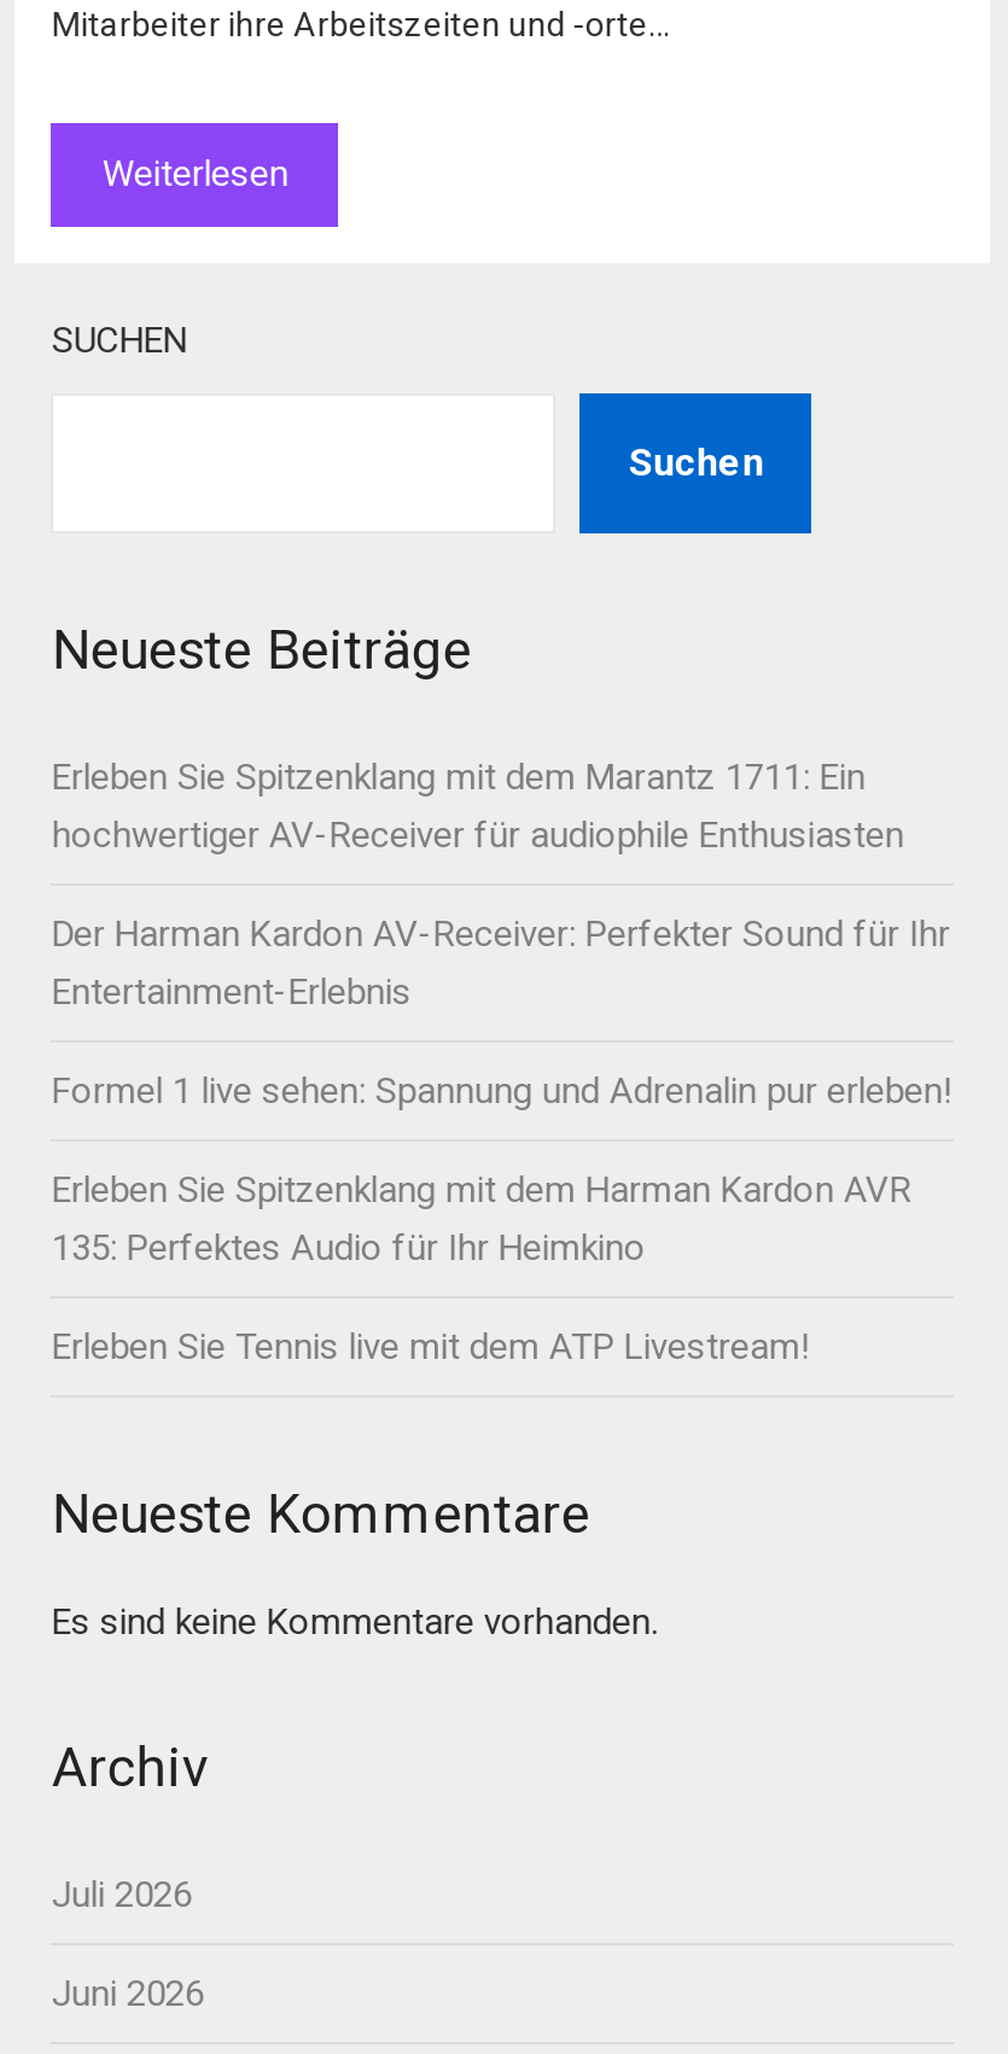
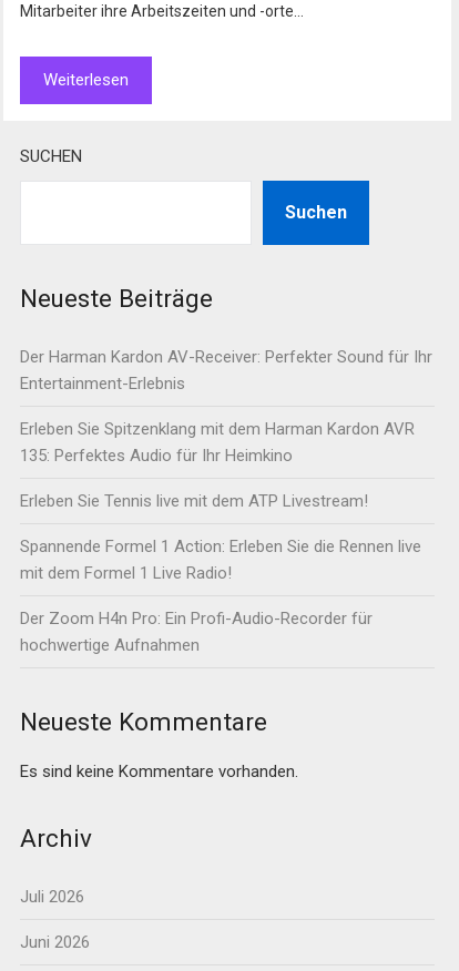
[52,757,904,858] Erleben Sie Spitzenklang mit dem Marantz 1711: Ein | hochwertiger AV-Receiver für audiophile Enthusiasten -> none
moved [52,914,950,1015] -> [20,347,433,394]: Der Harman Kardon AV-Receiver: Perfekter Sound für Ihr | Entertainment-Erlebnis
[52,1070,952,1114] Formel 1 live sehen: Spannung und Adrenalin pur erleben! -> none
moved [52,1169,911,1370] -> [20,420,415,512]: Erleben Sie Spitzenklang mit dem Harman Kardon AVR | 135: Perfektes Audio für Ihr Heimkino | Erleben Sie Tennis live mit dem ATP Livestream!
none -> [20,537,422,656] Spannende Formel 1 Action: Erleben Sie die Rennen live | mit dem Formel 1 Live Radio! | Der Zoom H4n Pro: Ein Profi-Audio-Recorder für | hochwertige Aufnahmen

